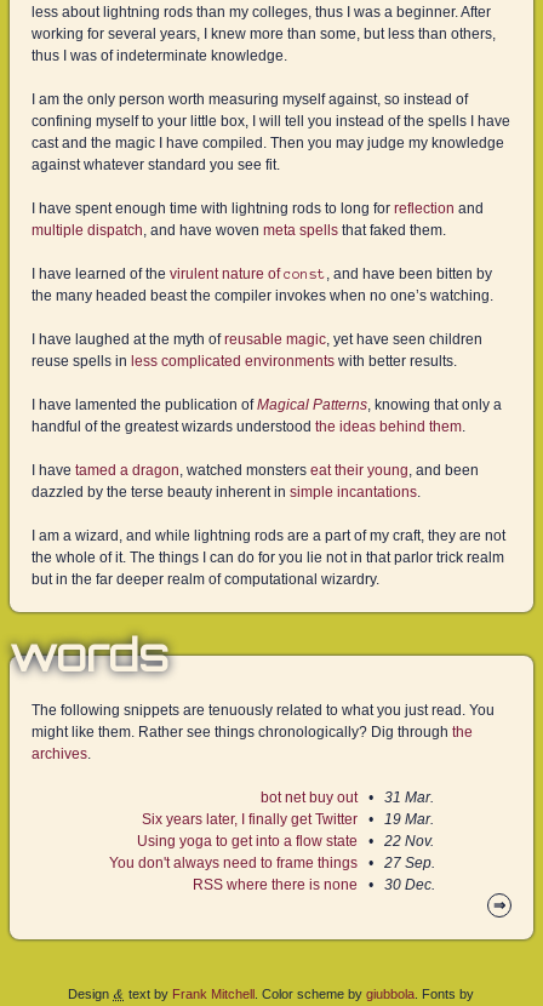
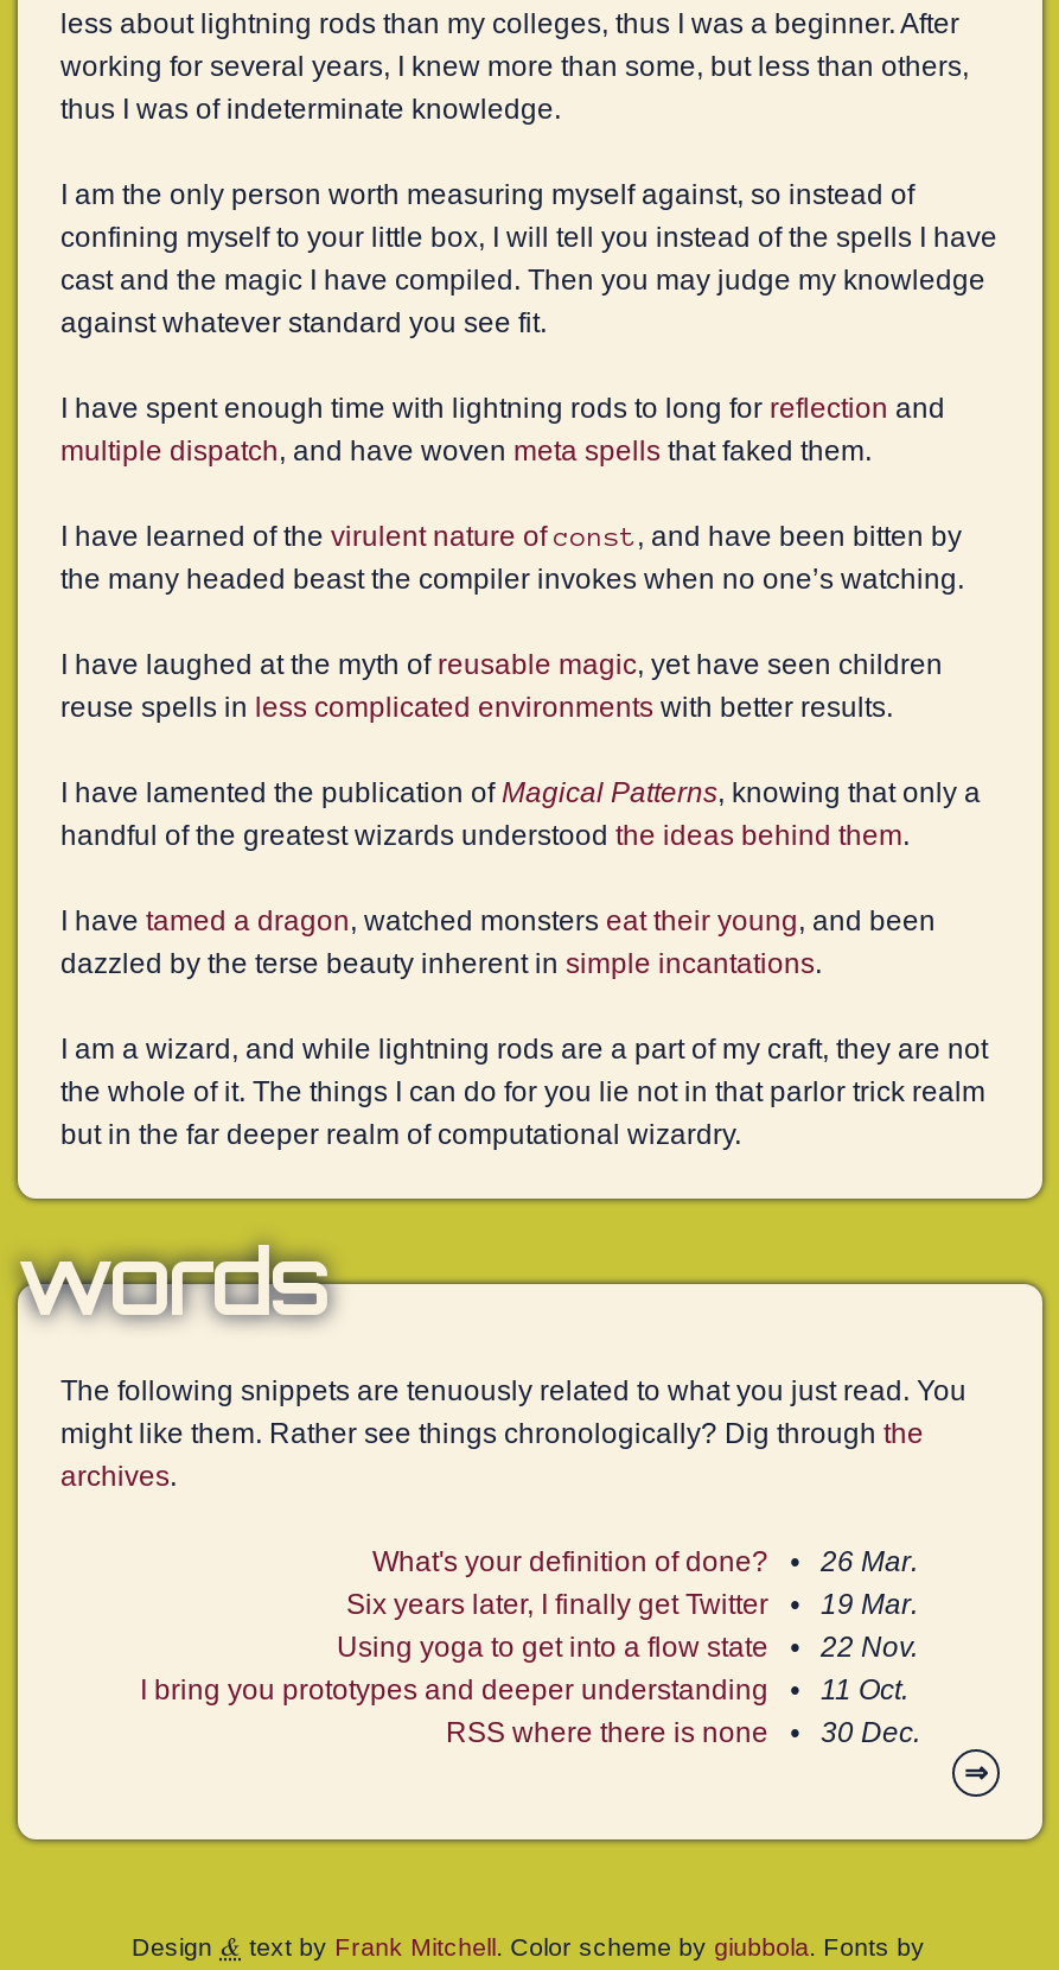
[260,789,433,806] bot net buy out | 31 Mar. -> [372,1545,918,1578] What's your definition of done? | 26 Mar.
[108,854,435,871] You don't always need to frame things | 27 Sep. -> [140,1673,908,1707] I bring you prototypes and deeper understanding | 11 Oct.

